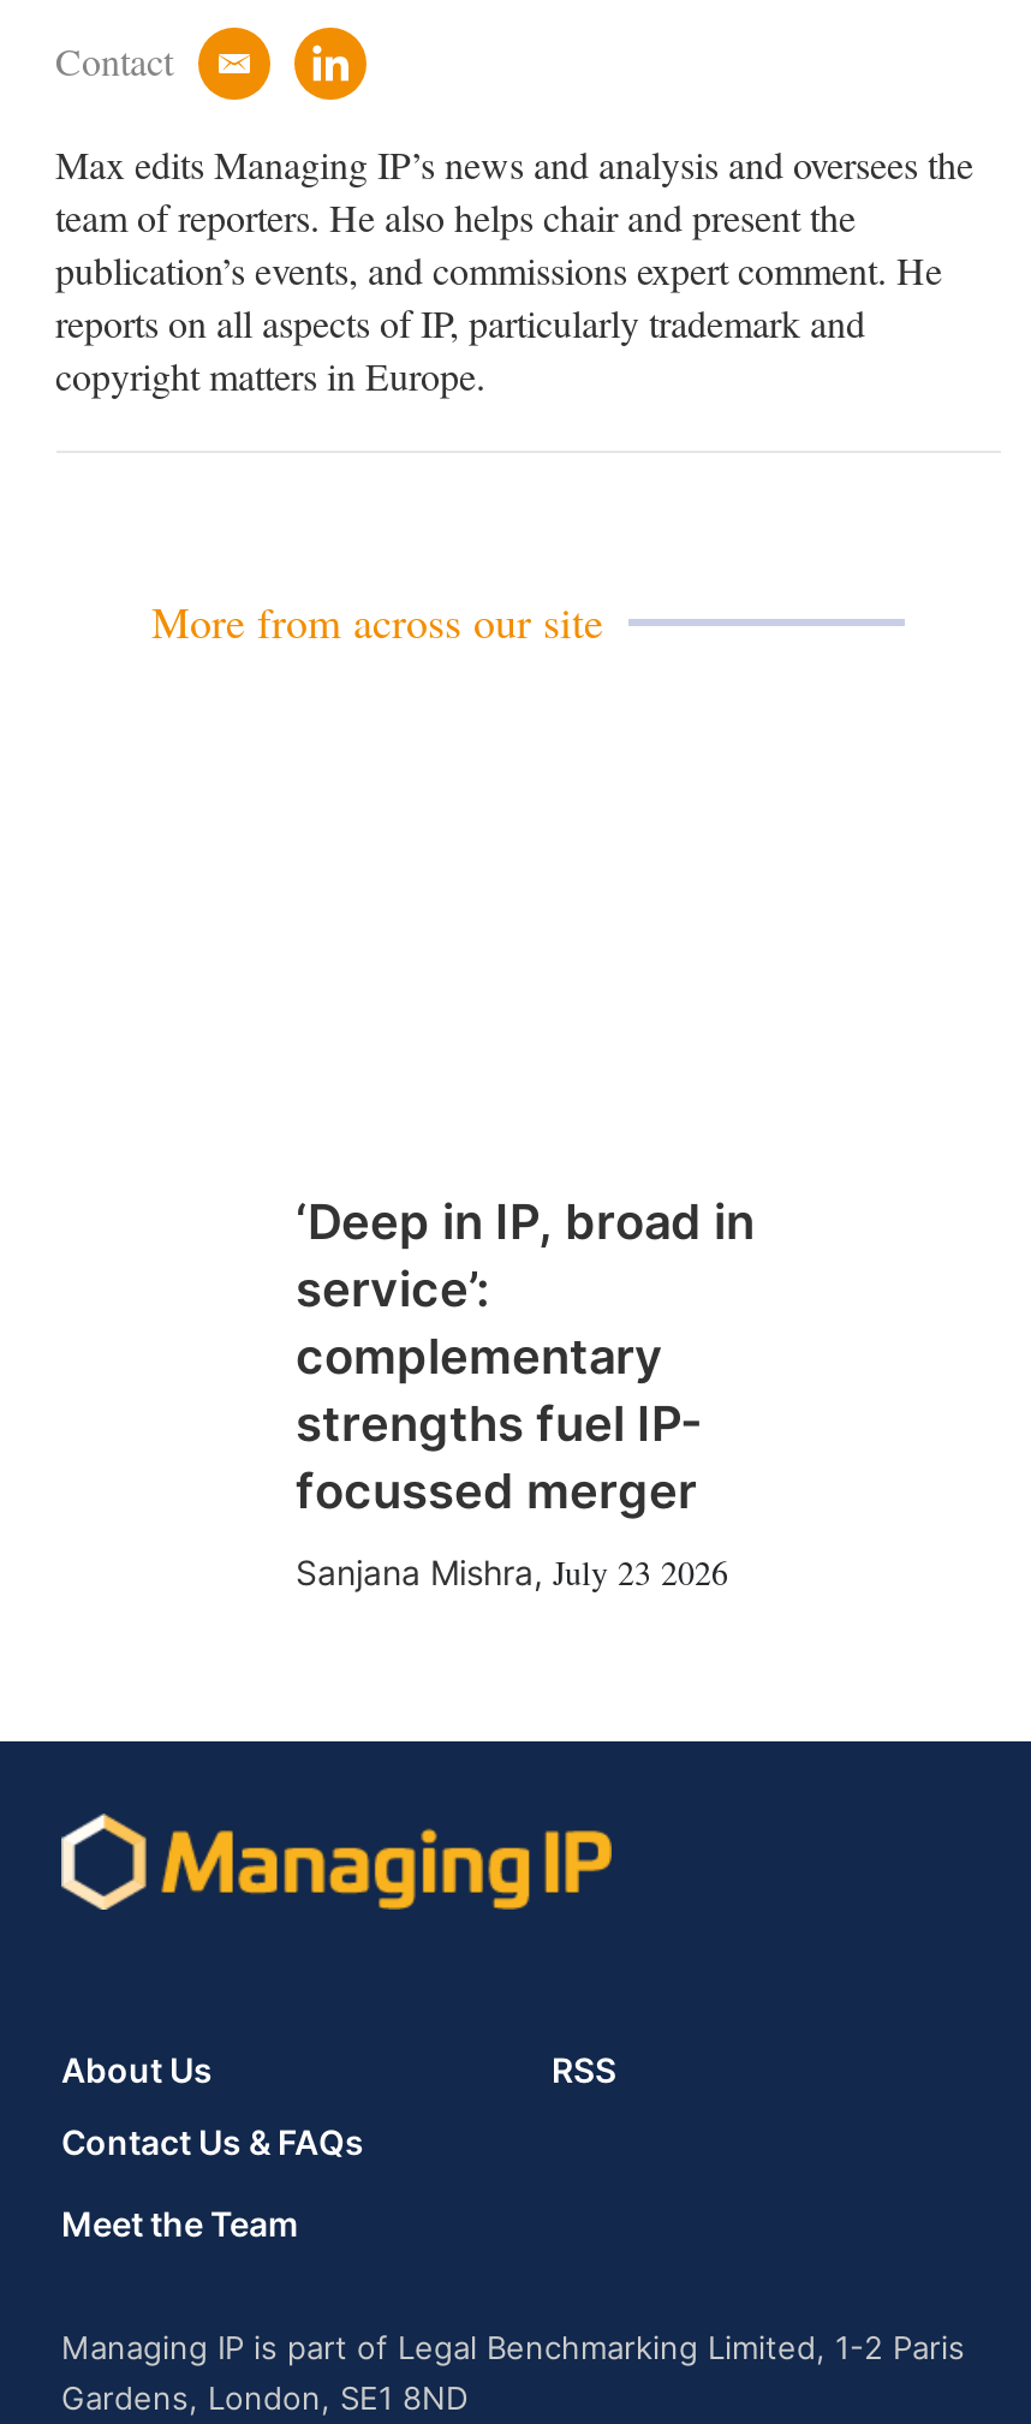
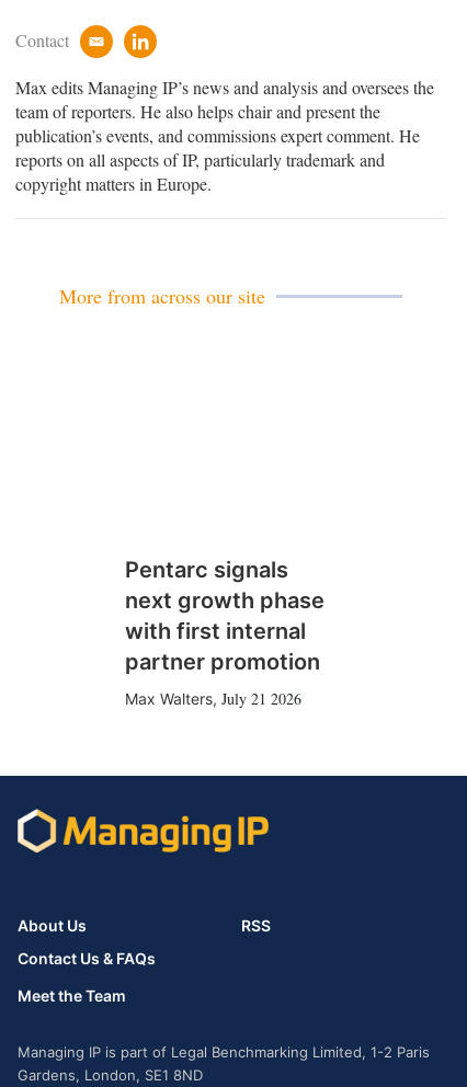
[296,1193,755,1520] ‘Deep in IP, broad in | service’: | complementary | strengths fuel IP- | focussed merger -> [124,557,324,675] Pentarc signals | next growth phase | with first internal | partner promotion
[296,1549,728,1595] Sanjana Mishra, July 23 2026 -> [124,688,301,709] Max Walters, July 21 2026

